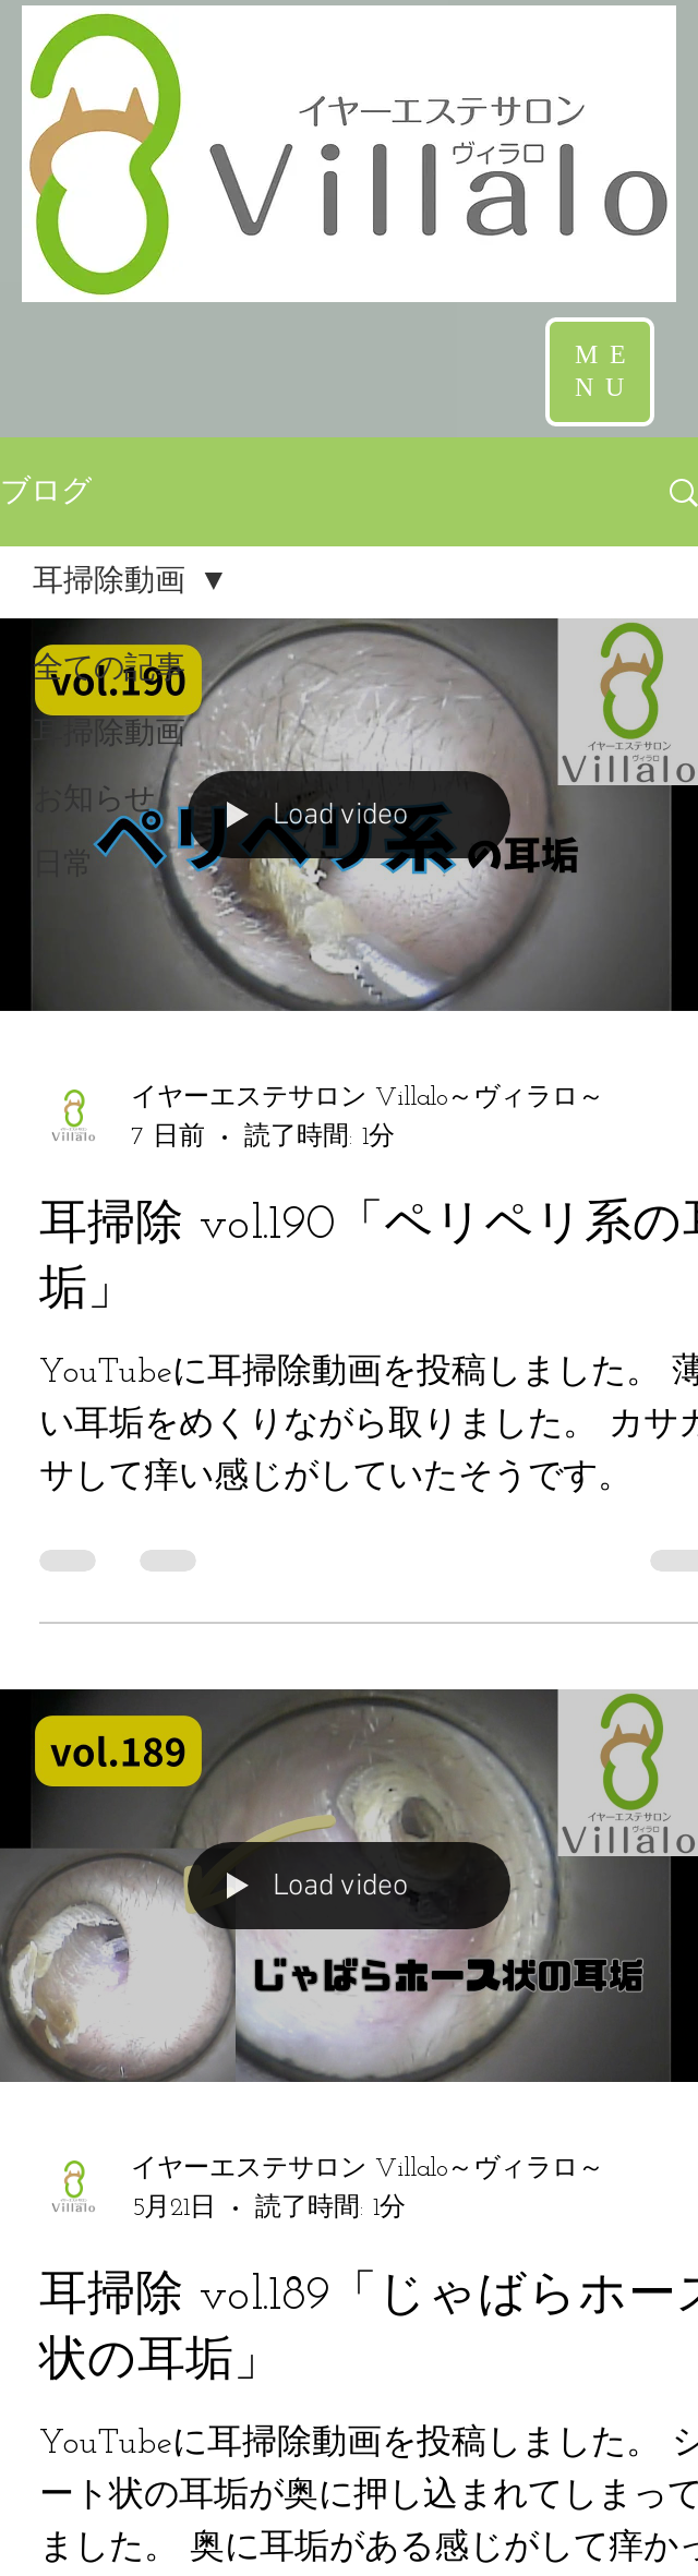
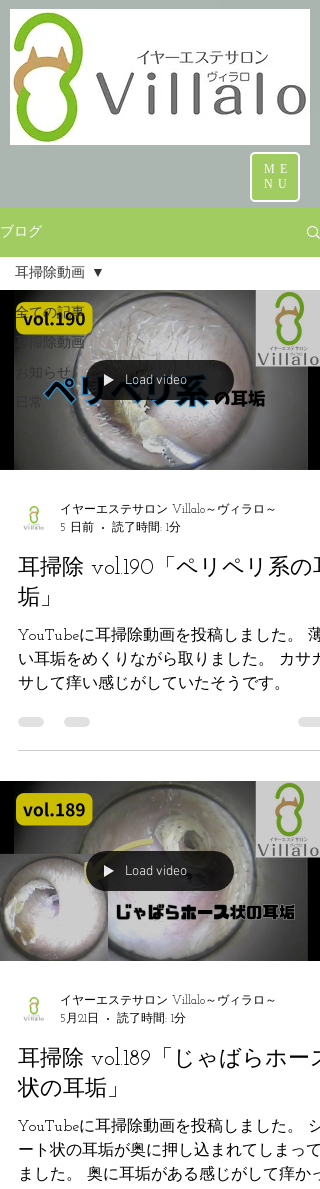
[131,1124,395,1151] 7 日前 読了時間: 1分 -> [60,522,181,534] 5 日前 読了時間: 1分

